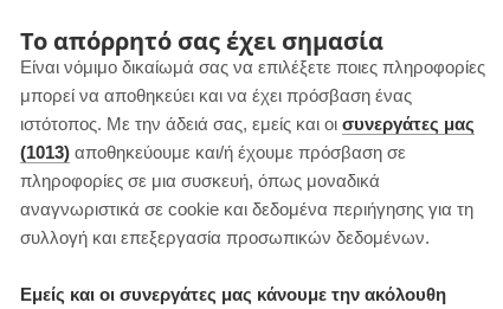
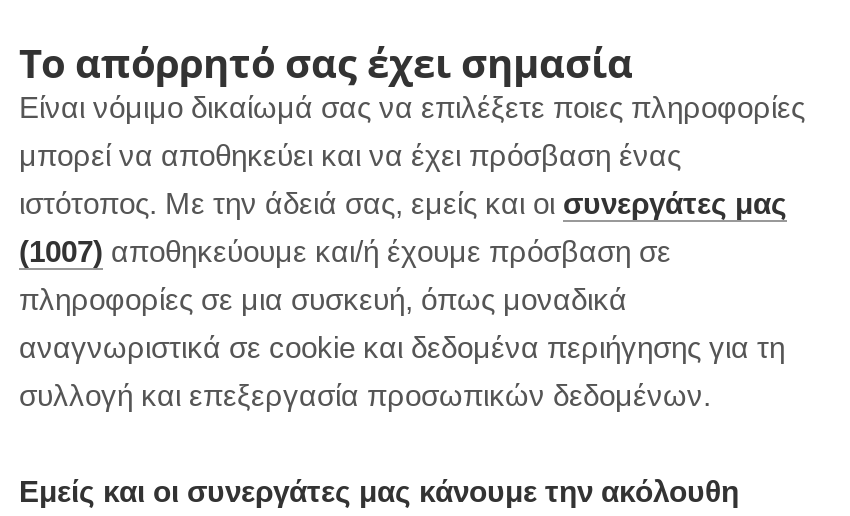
[20,142,406,162] (1013) αποθηκεύουμε και/ή έχουμε πρόσβαση σε -> [19,234,671,268] (1007) αποθηκεύουμε και/ή έχουμε πρόσβαση σε

